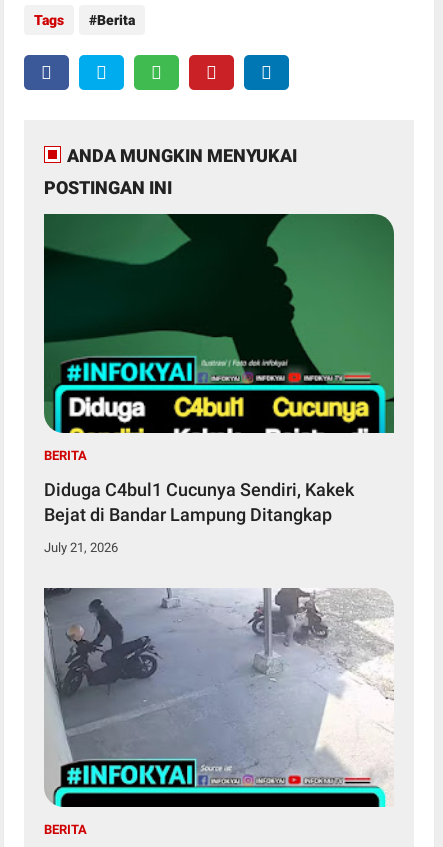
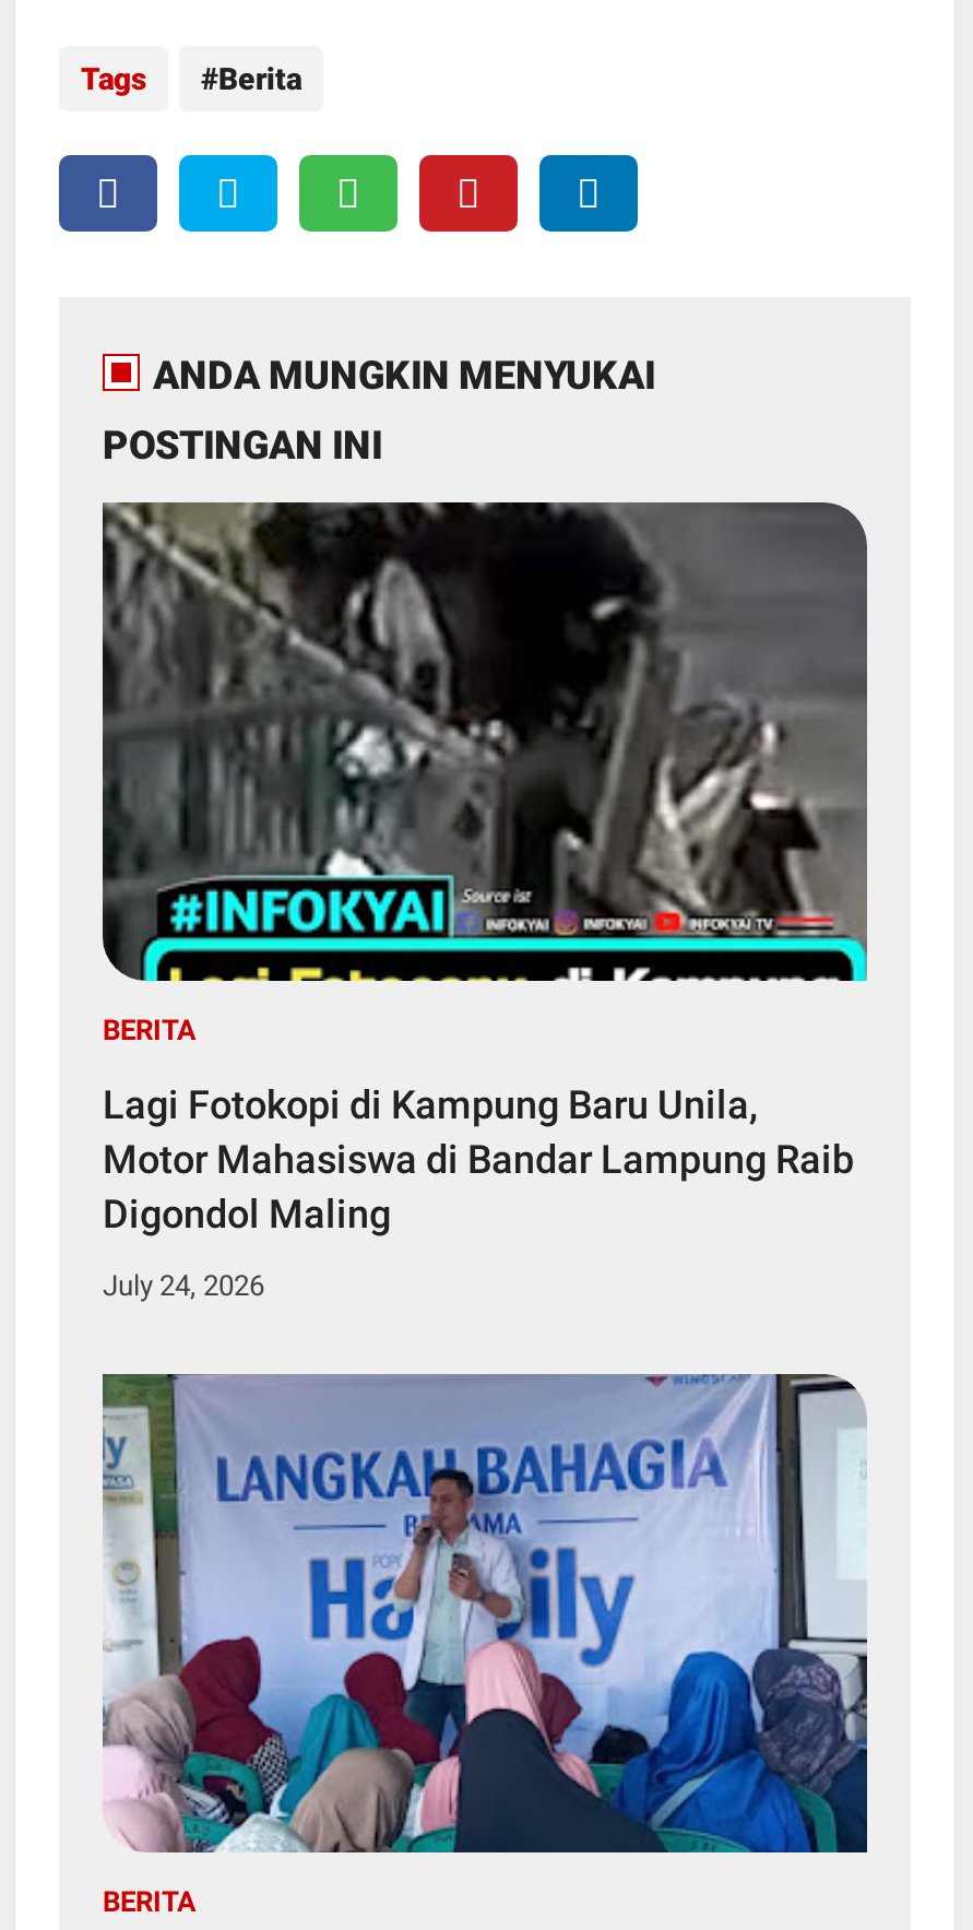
[43,214,395,434] [image] -> [103,500,869,983] [image]
[44,479,354,525] Diduga C4bul1 Cucunya Sendiri, Kakek | Bejat di Bandar Lampung Ditangkap -> [103,1081,854,1236] Lagi Fotokopi di Kampung Baru Unila, | Motor Mahasiswa di Bandar Lampung Raib | Digondol Maling
[44,540,118,555] July 21, 2026 -> [103,1269,264,1302] July 24, 2026
[44,588,394,808] [image] -> [103,1372,869,1855] [image]

